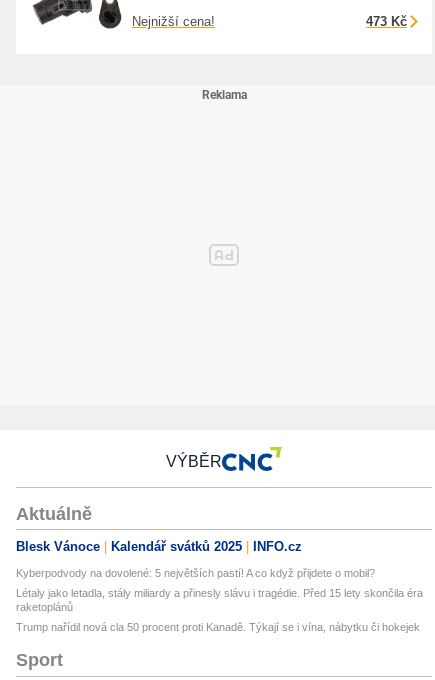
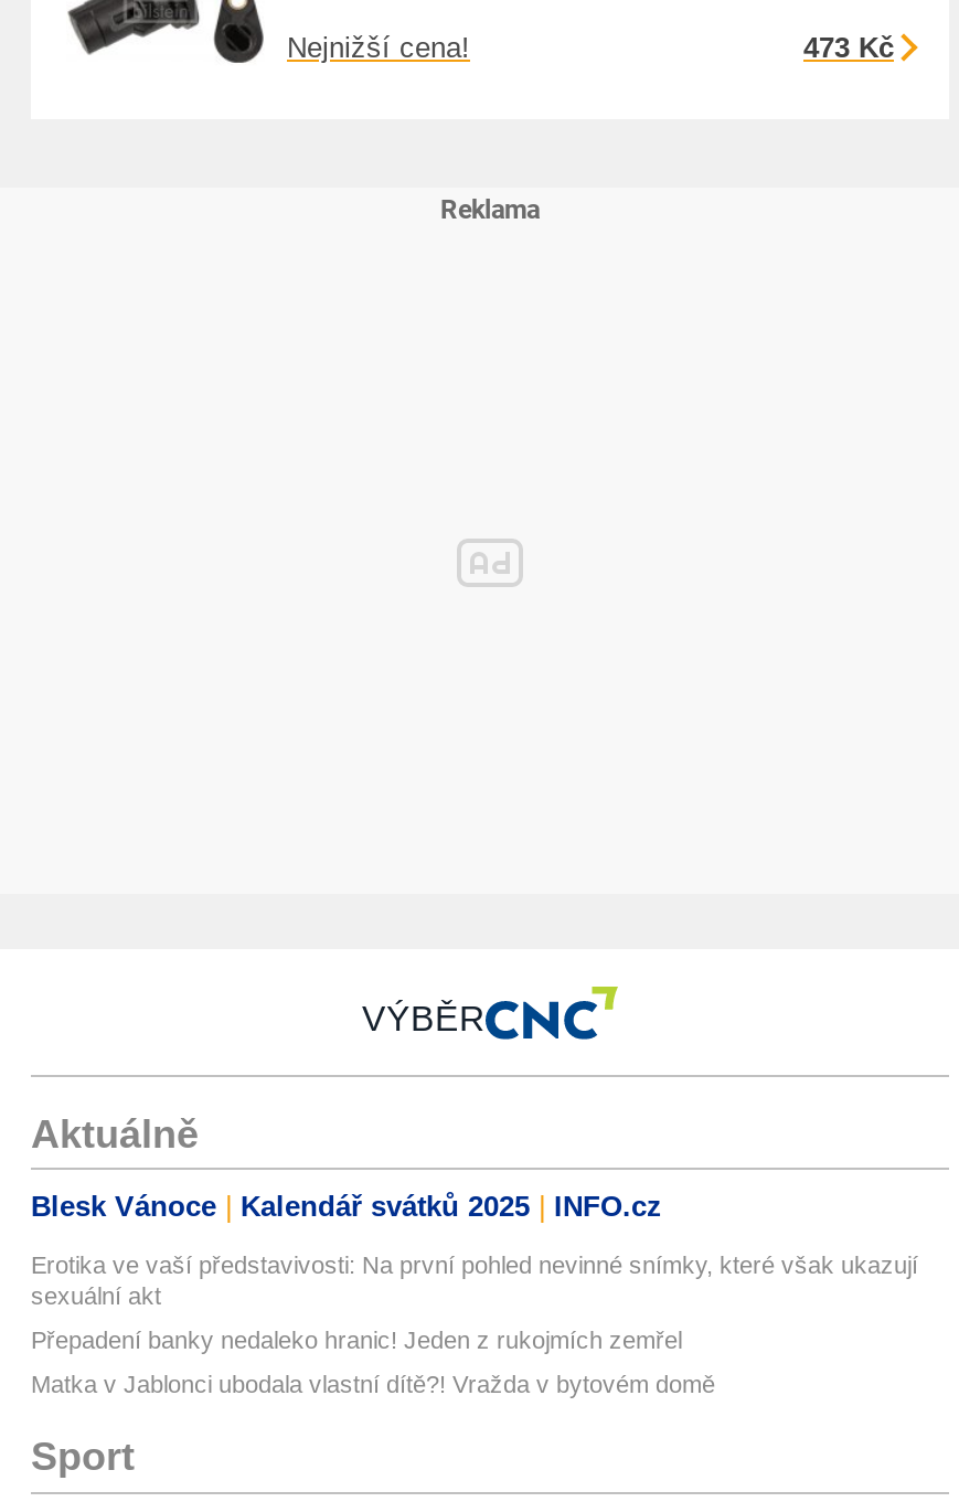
[16,567,375,579] Kyberpodvody na dovolené: 5 největších pastí! A co když přijdete o mobil? -> [31,1252,918,1310] Erotika ve vaší představivosti: Na první pohled nevinné snímky, které však ukazují | sexuální akt
[16,587,423,613] Létaly jako letadla, stály miliardy a přinesly slávu i tragédie. Před 15 lety skončila éra | raketoplánů -> [31,1327,682,1354] Přepadení banky nedaleko hranic! Jeden z rukojmích zemřel
[16,621,420,633] Trump nařídil nová cla 50 procent proti Kanadě. Týkají se i vína, nábytku či hokejek -> [31,1371,715,1398] Matka v Jablonci ubodala vlastní dítě?! Vražda v bytovém domě

